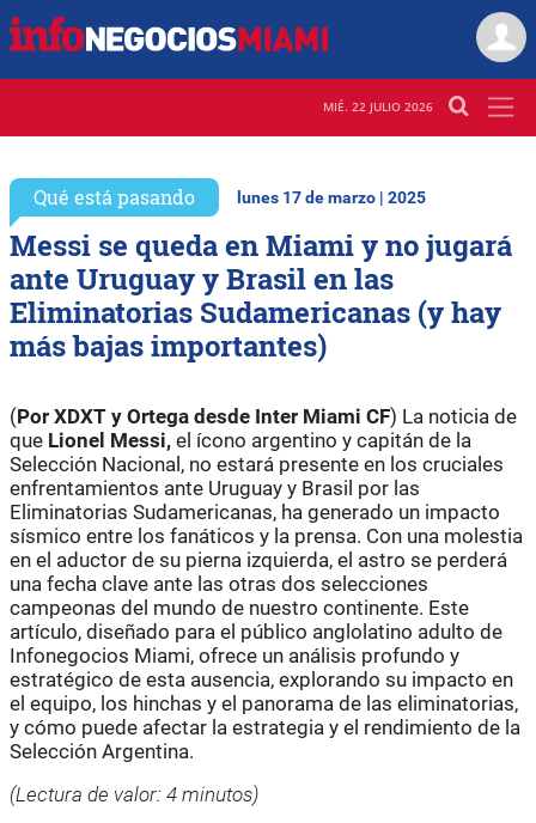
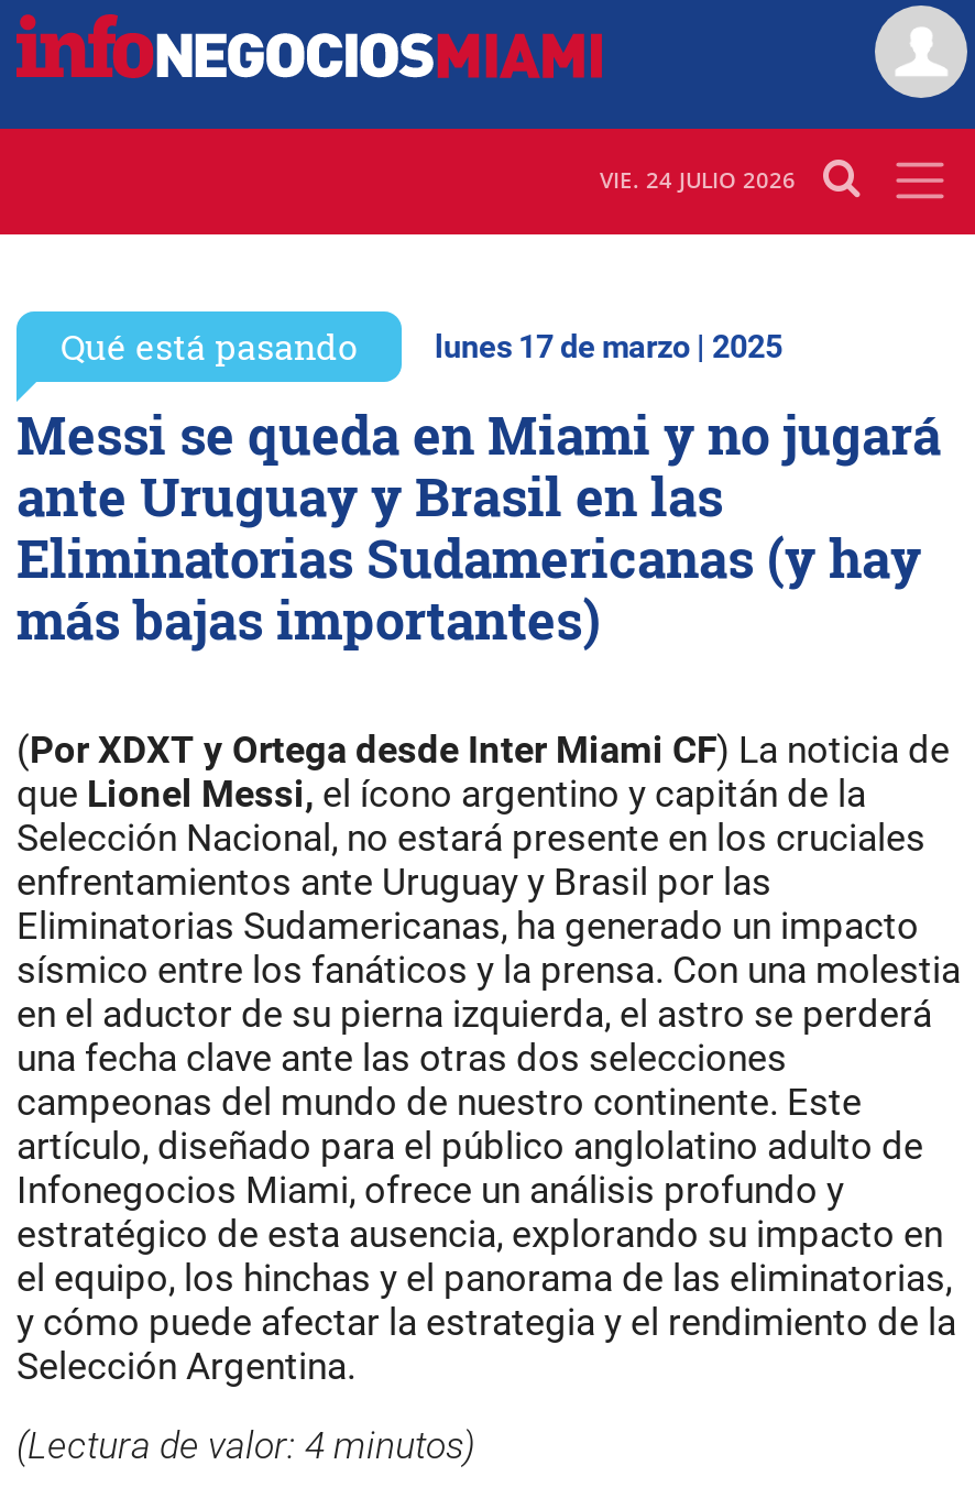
[323,98,433,115] MIÉ. 22 JULIO 2026 -> [600,165,796,195] VIE. 24 JULIO 2026

